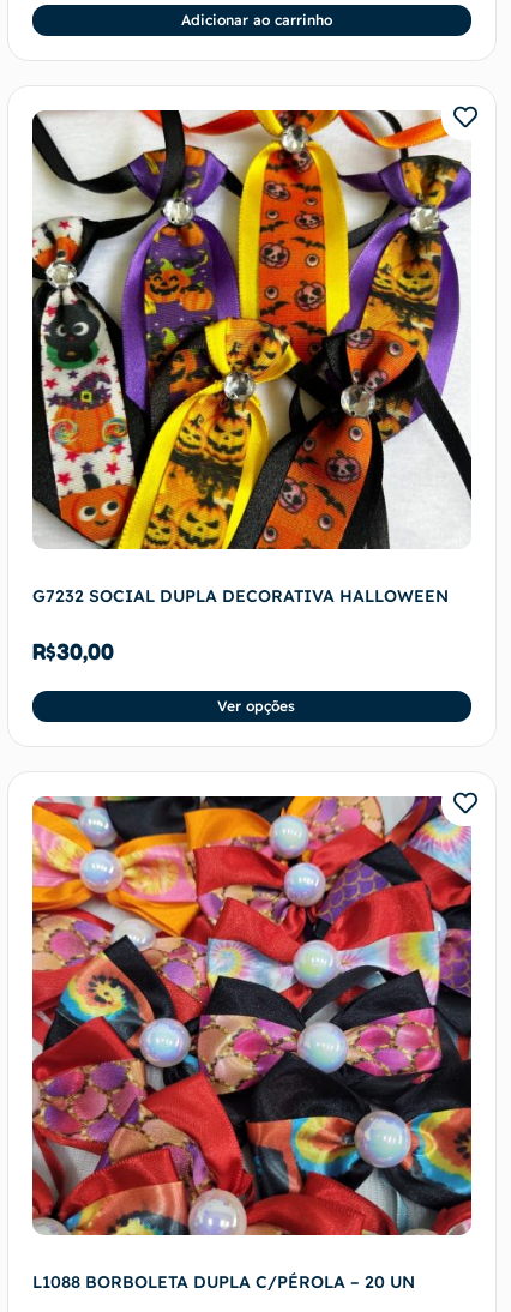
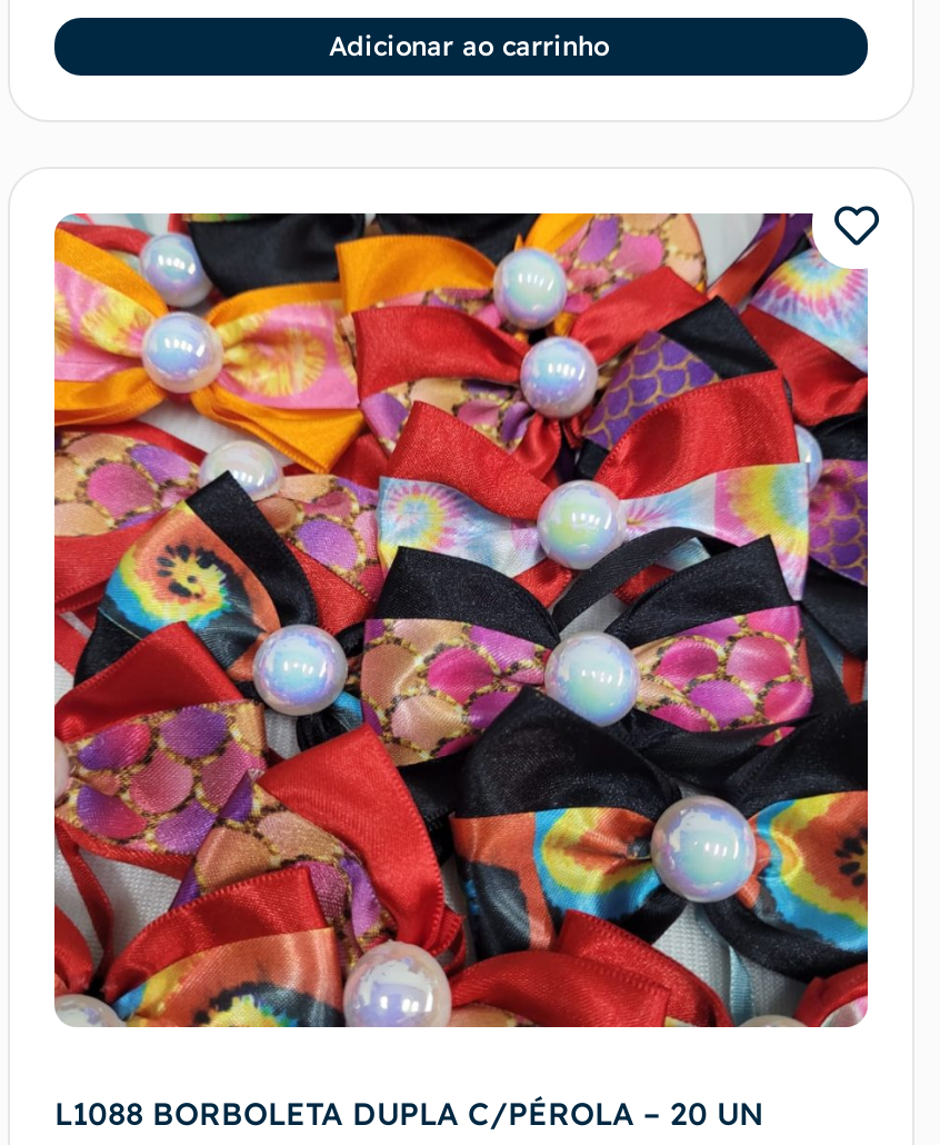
[31,109,473,715] [image] | G7232 SOCIAL DUPLA DECORATIVA HALLOWEEN | R$30,00 | Ver opções -> none

